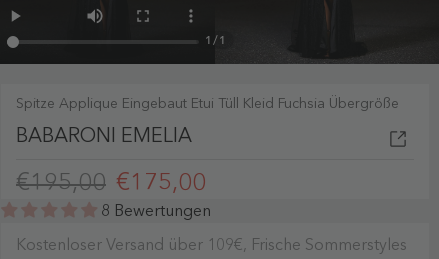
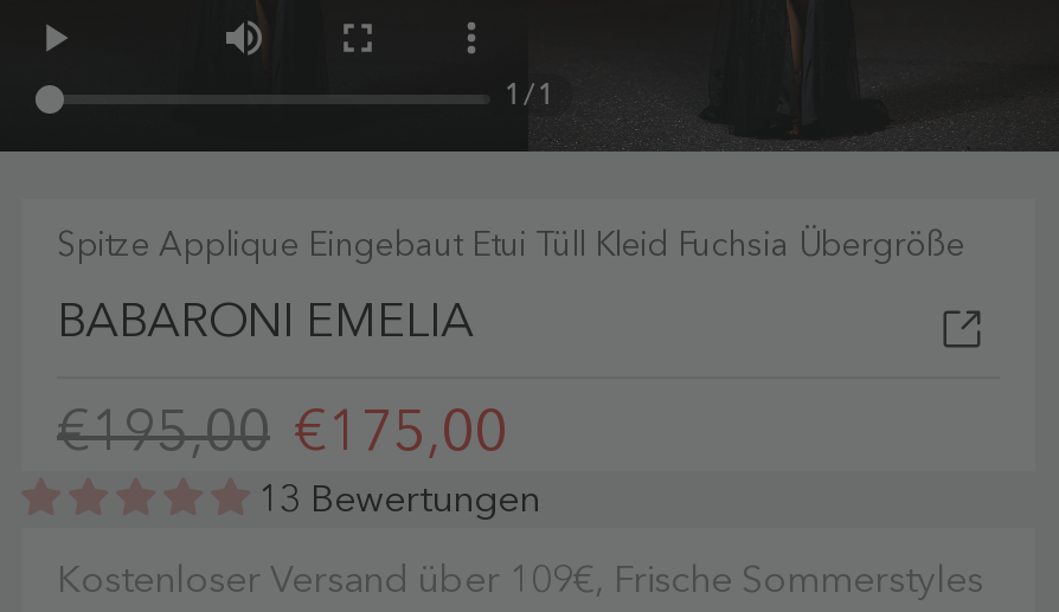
[101,204,211,220] 8 Bewertungen -> [258,482,540,520] 13 Bewertungen

